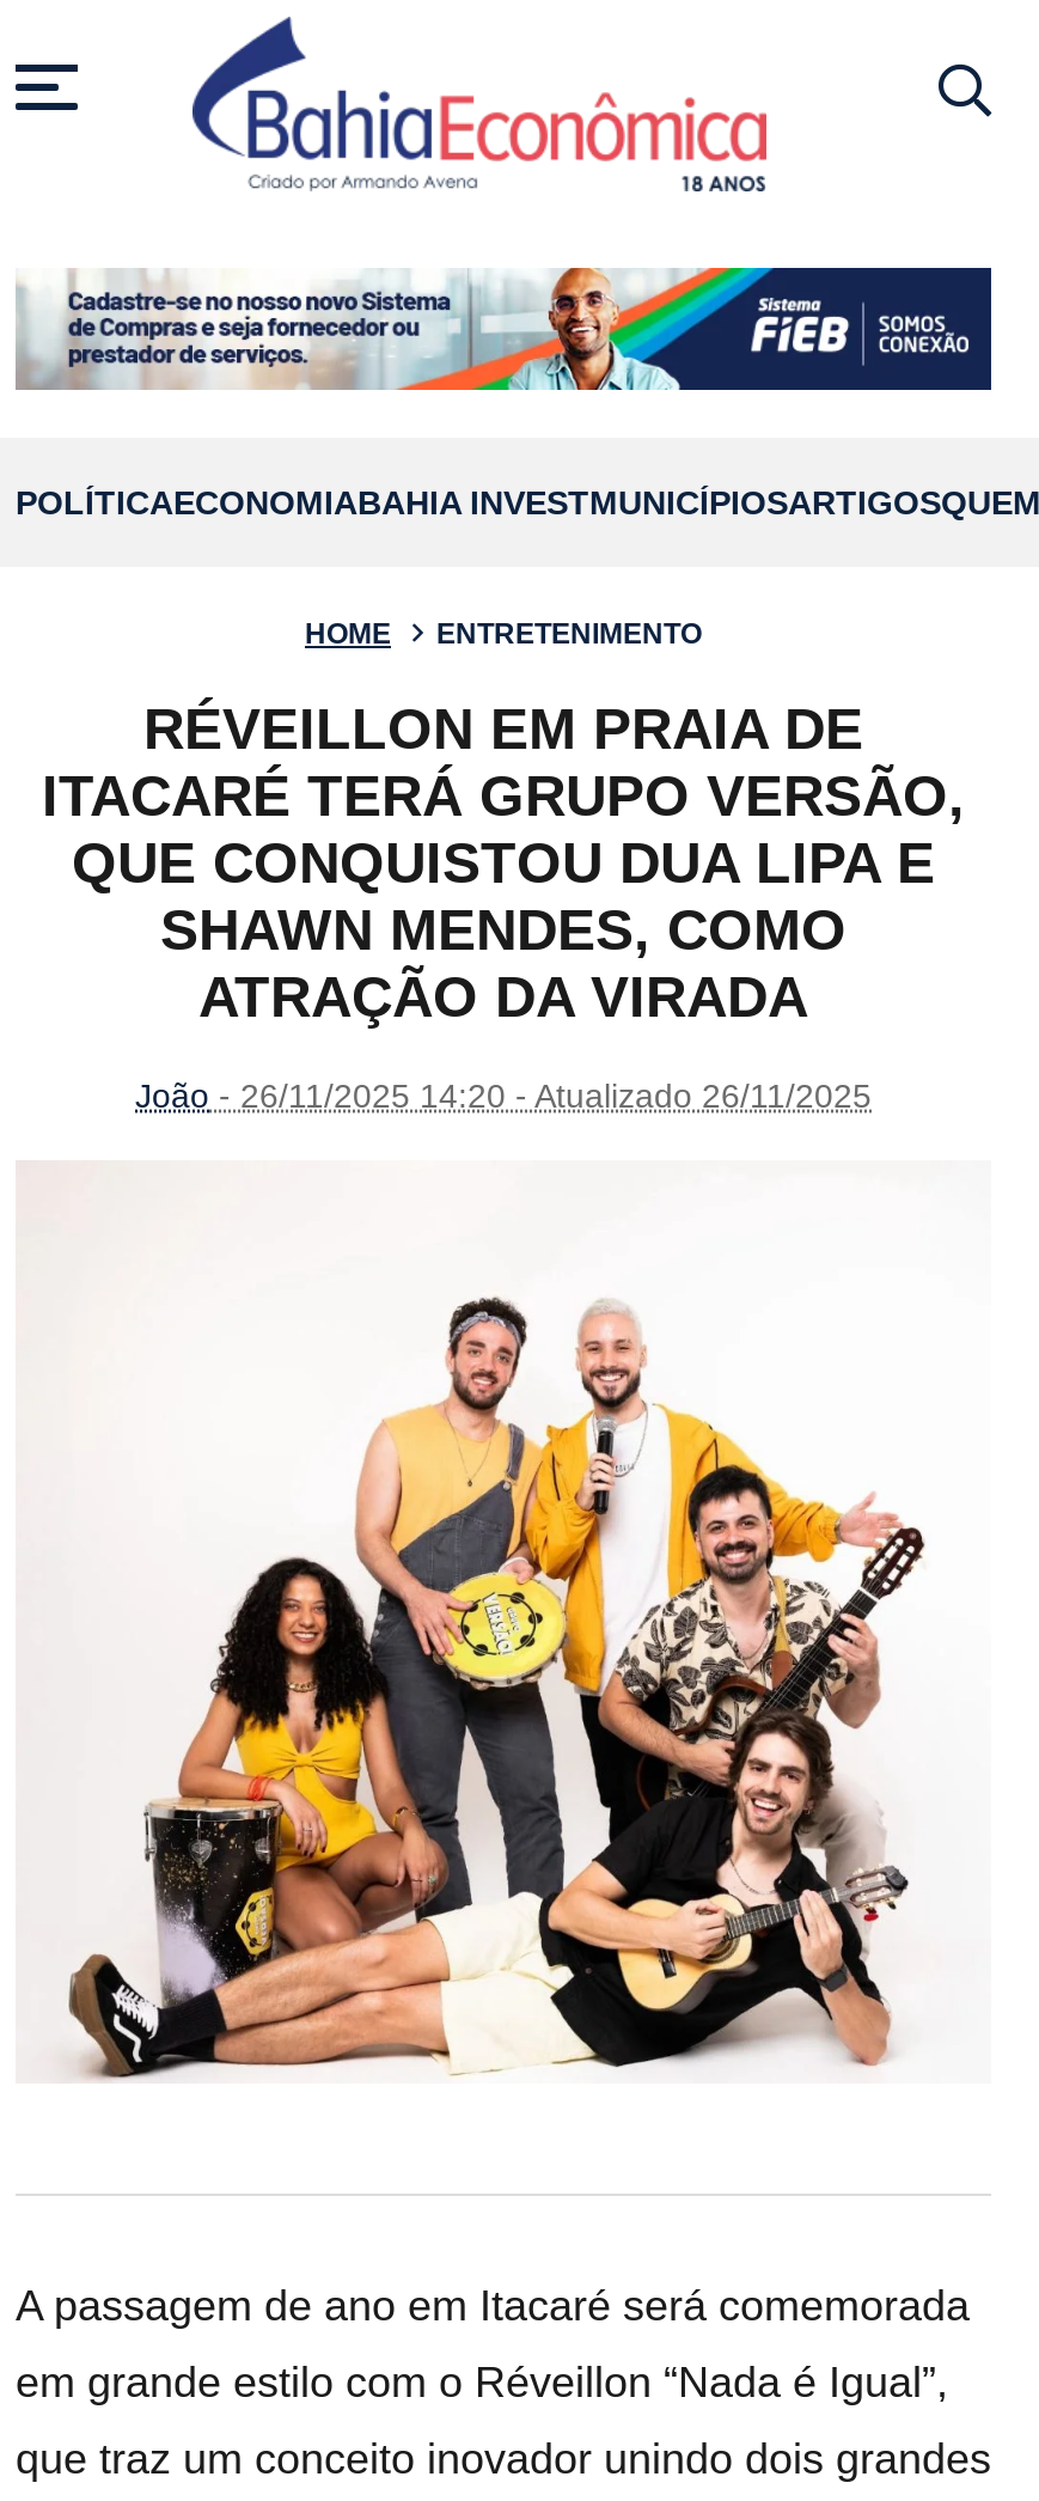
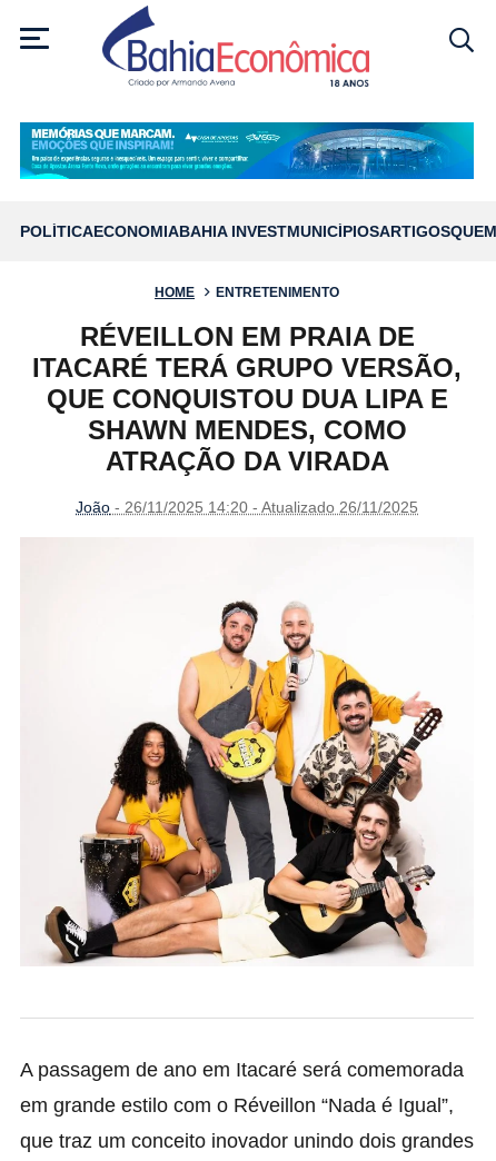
[16,266,994,392] [image] -> [19,121,475,180] [image]

